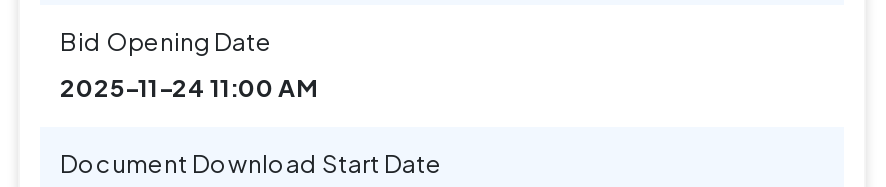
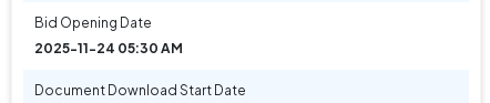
[60,73,318,103] 2025-11-24 11:00 AM -> [34,40,183,56] 2025-11-24 05:30 AM

